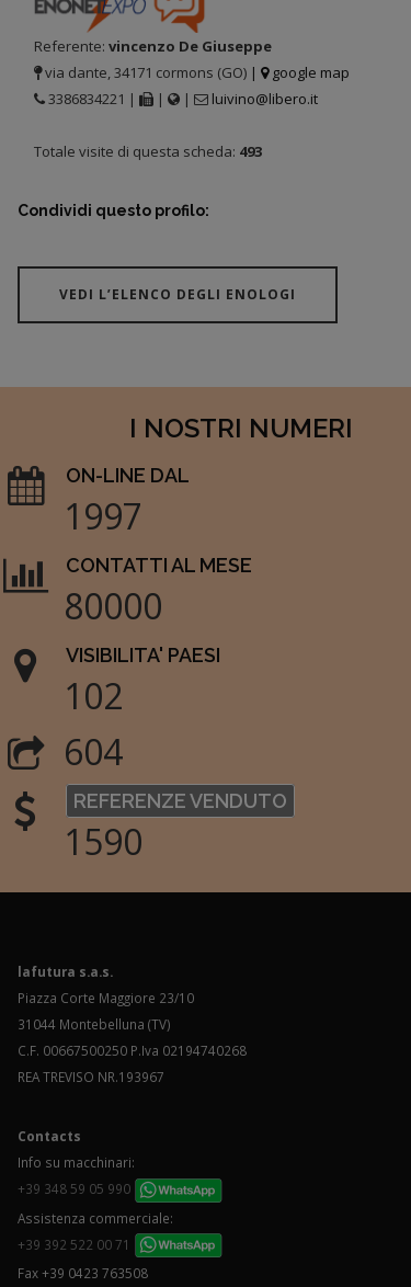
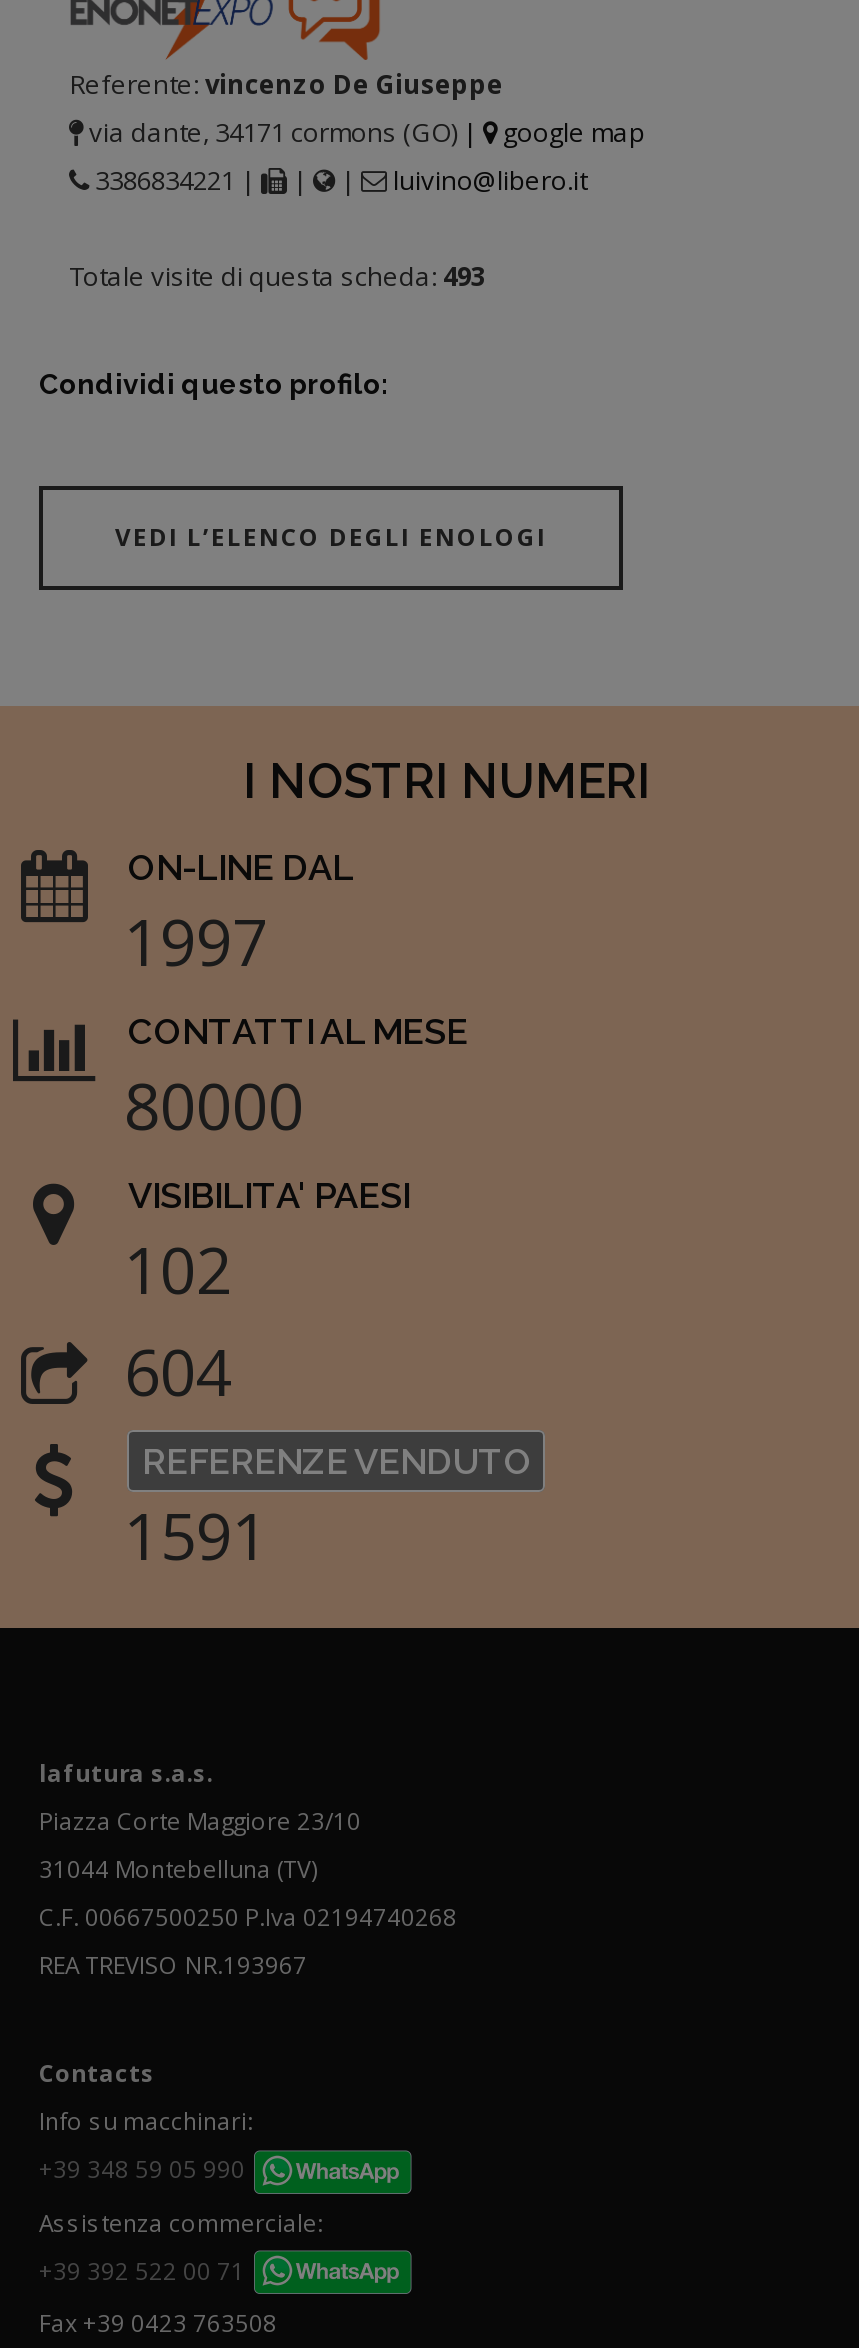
[64,818,143,865] 1590 -> [124,1492,268,1578] 1591

